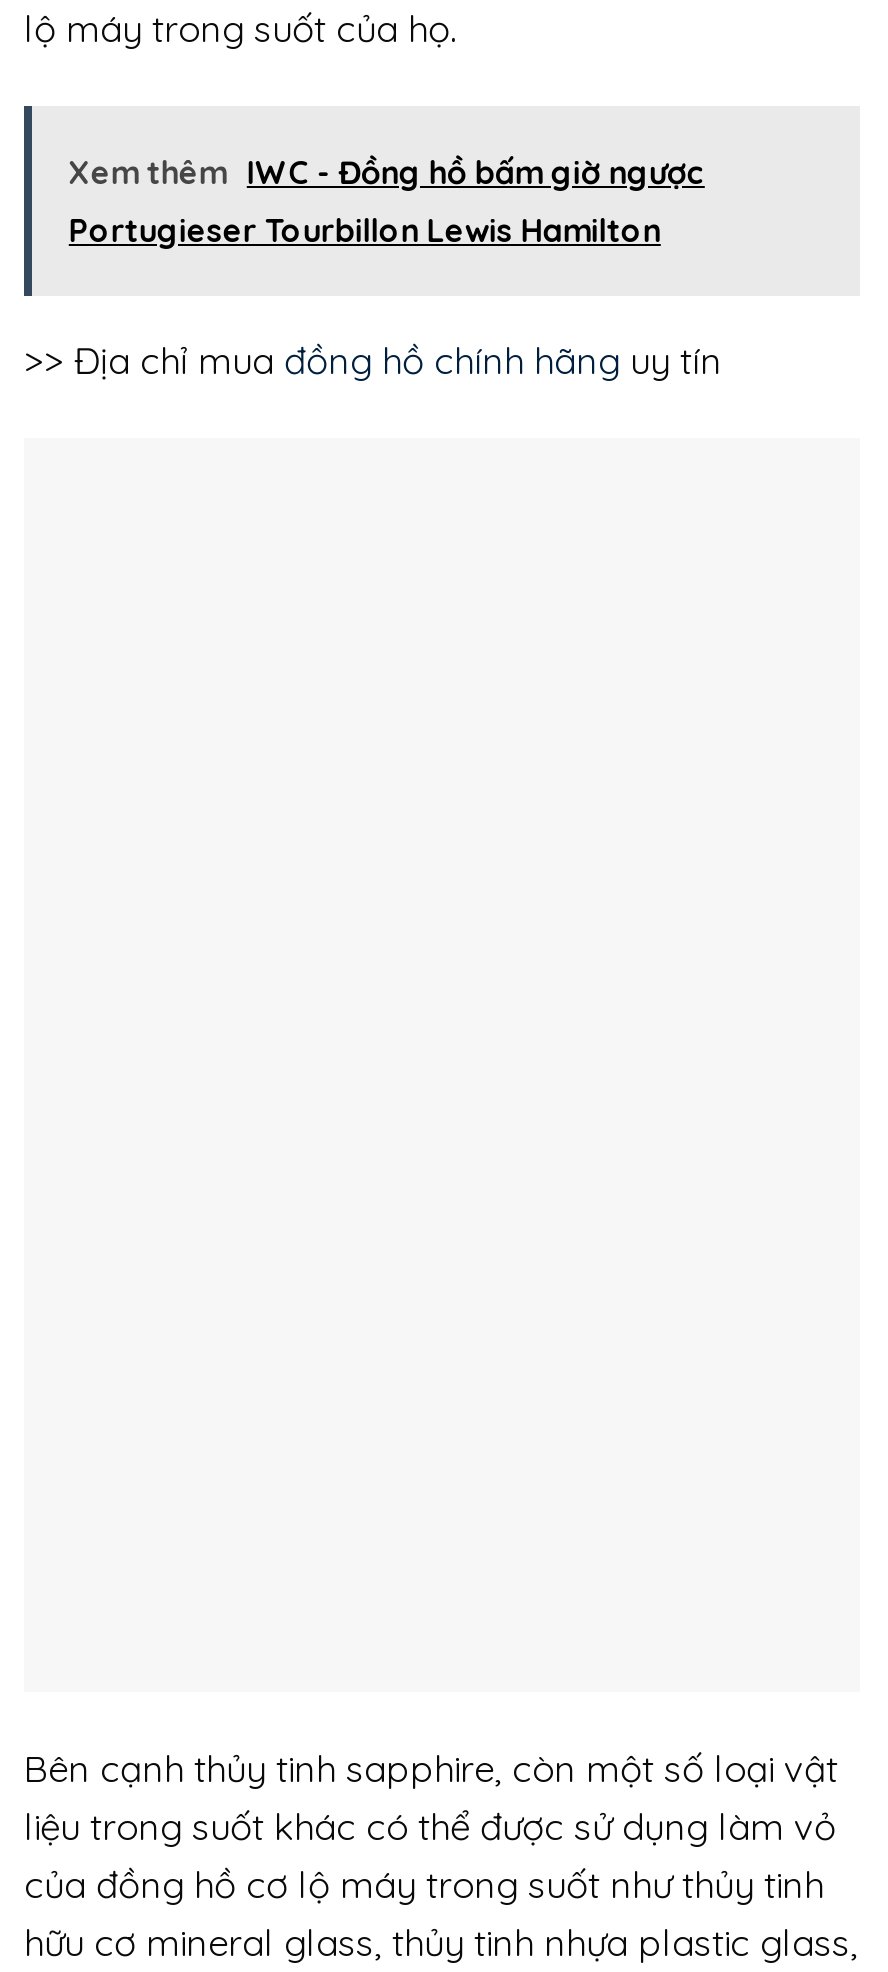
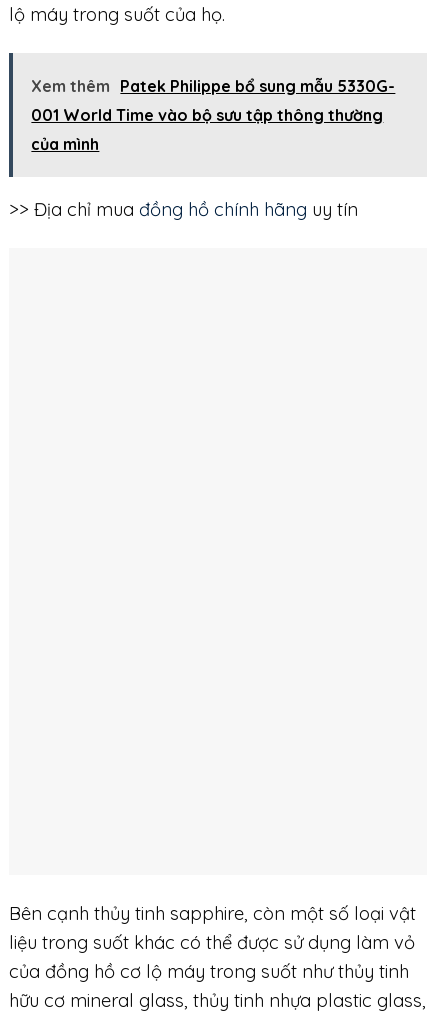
[69,152,705,250] Xem thêm IWC - Đồng hồ bấm giờ ngược | Portugieser Tourbillon Lewis Hamilton -> [31,76,395,154] Xem thêm Patek Philippe bổ sung mẫu 5330G- | 001 World Time vào bộ sưu tập thông thường | của mình

